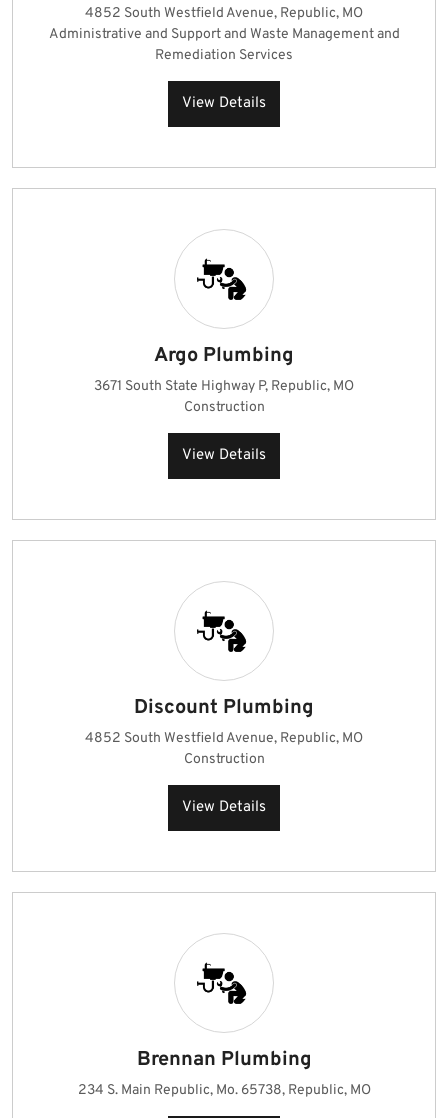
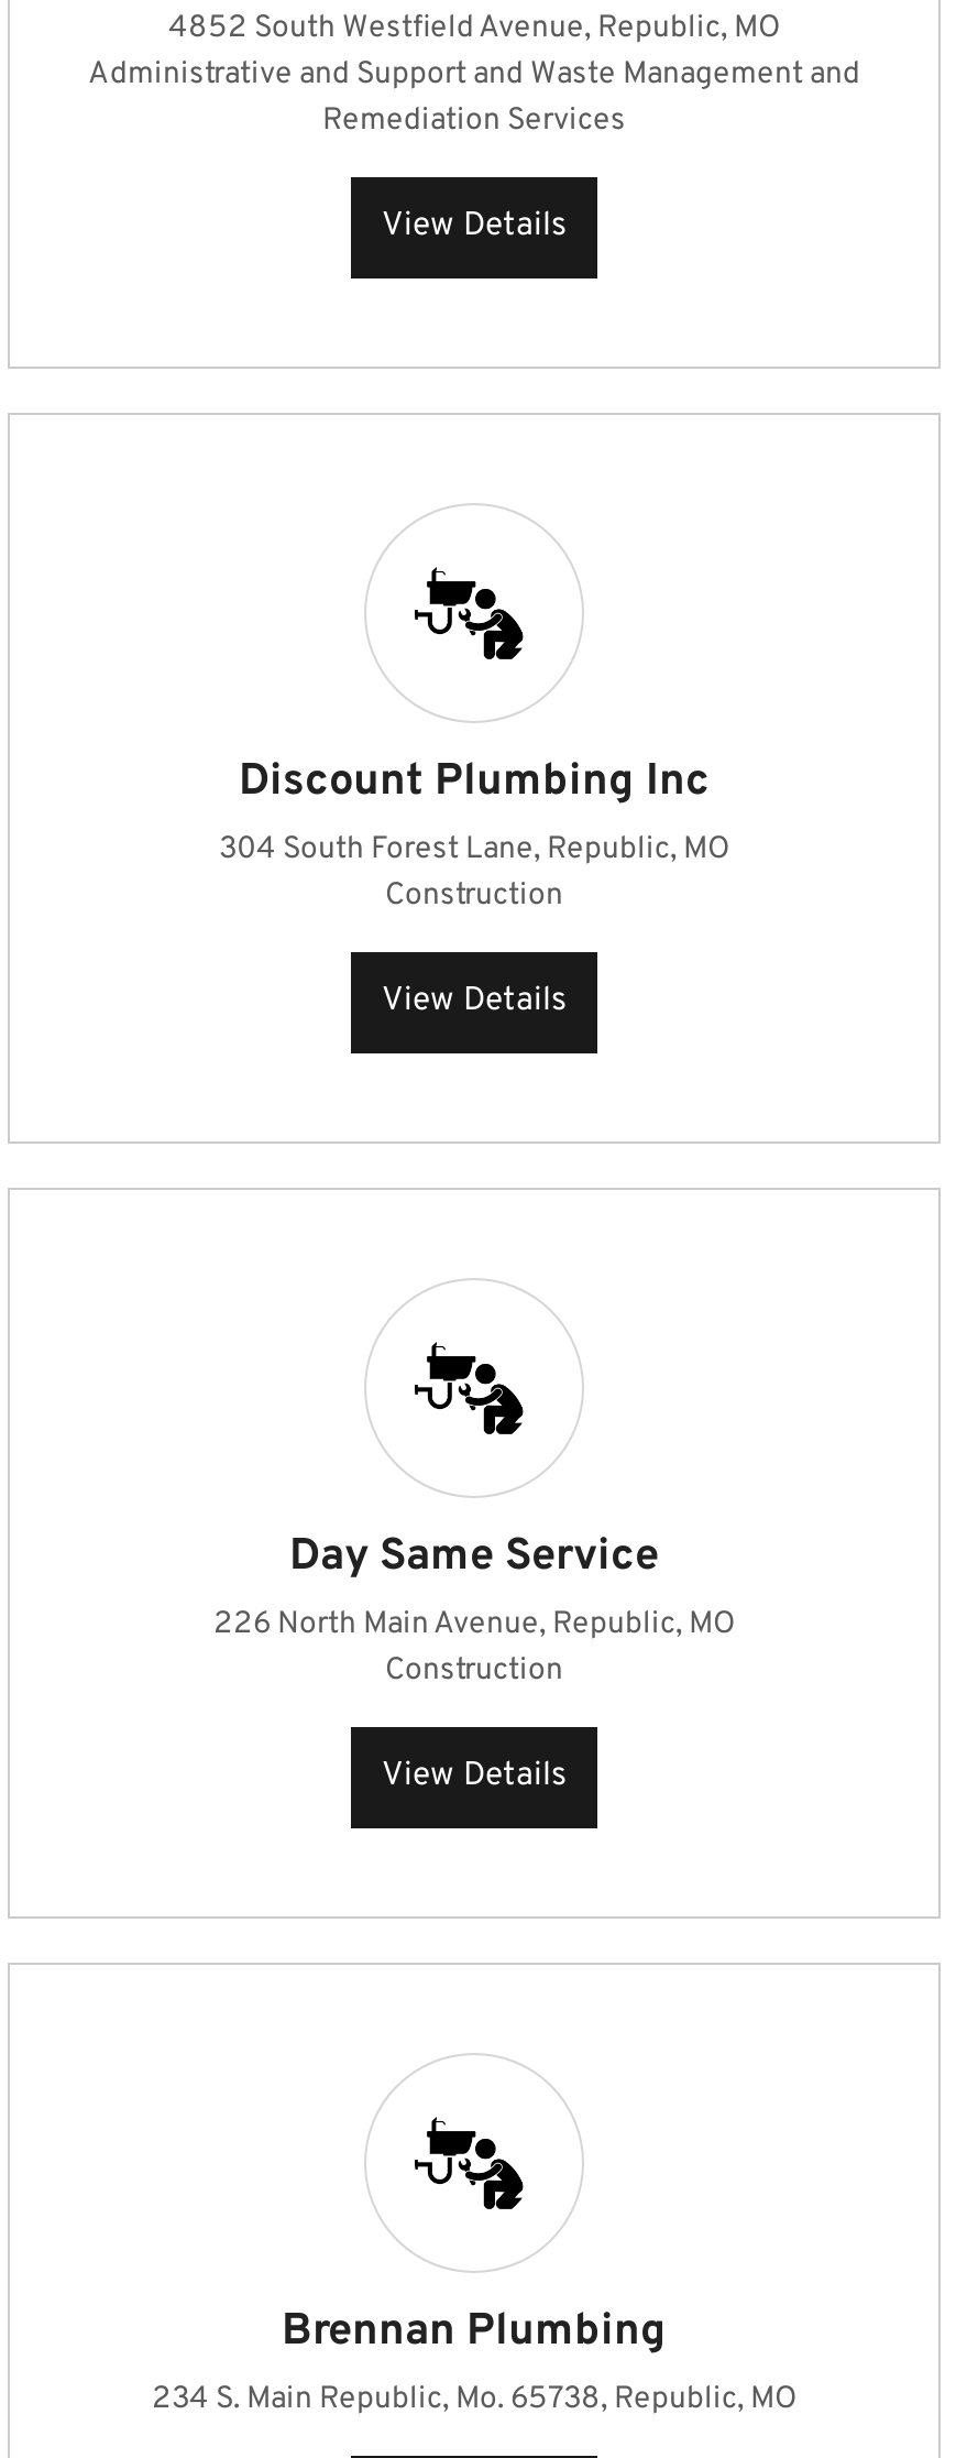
[94,343,354,395] Argo Plumbing | 3671 South State Highway P, Republic, MO -> [219,754,729,869] Discount Plumbing Inc | 304 South Forest Lane, Republic, MO
[85,695,363,747] Discount Plumbing | 4852 South Westfield Avenue, Republic, MO -> [213,1529,735,1643] Day Same Service | 226 North Main Avenue, Republic, MO

